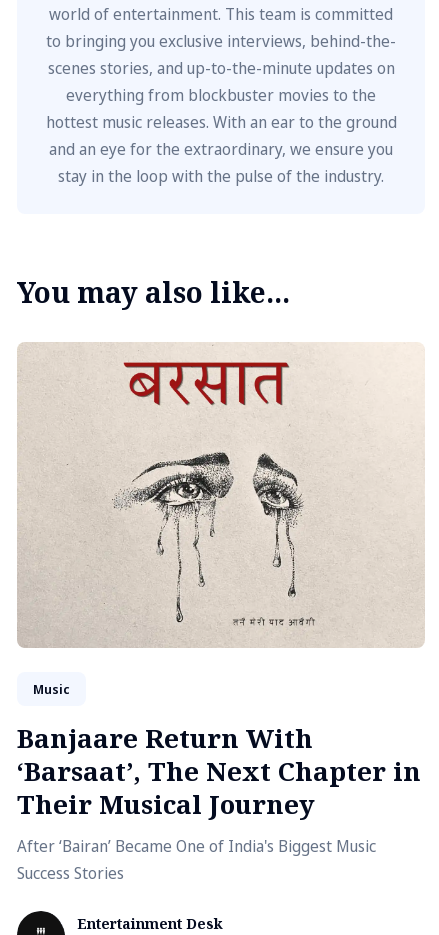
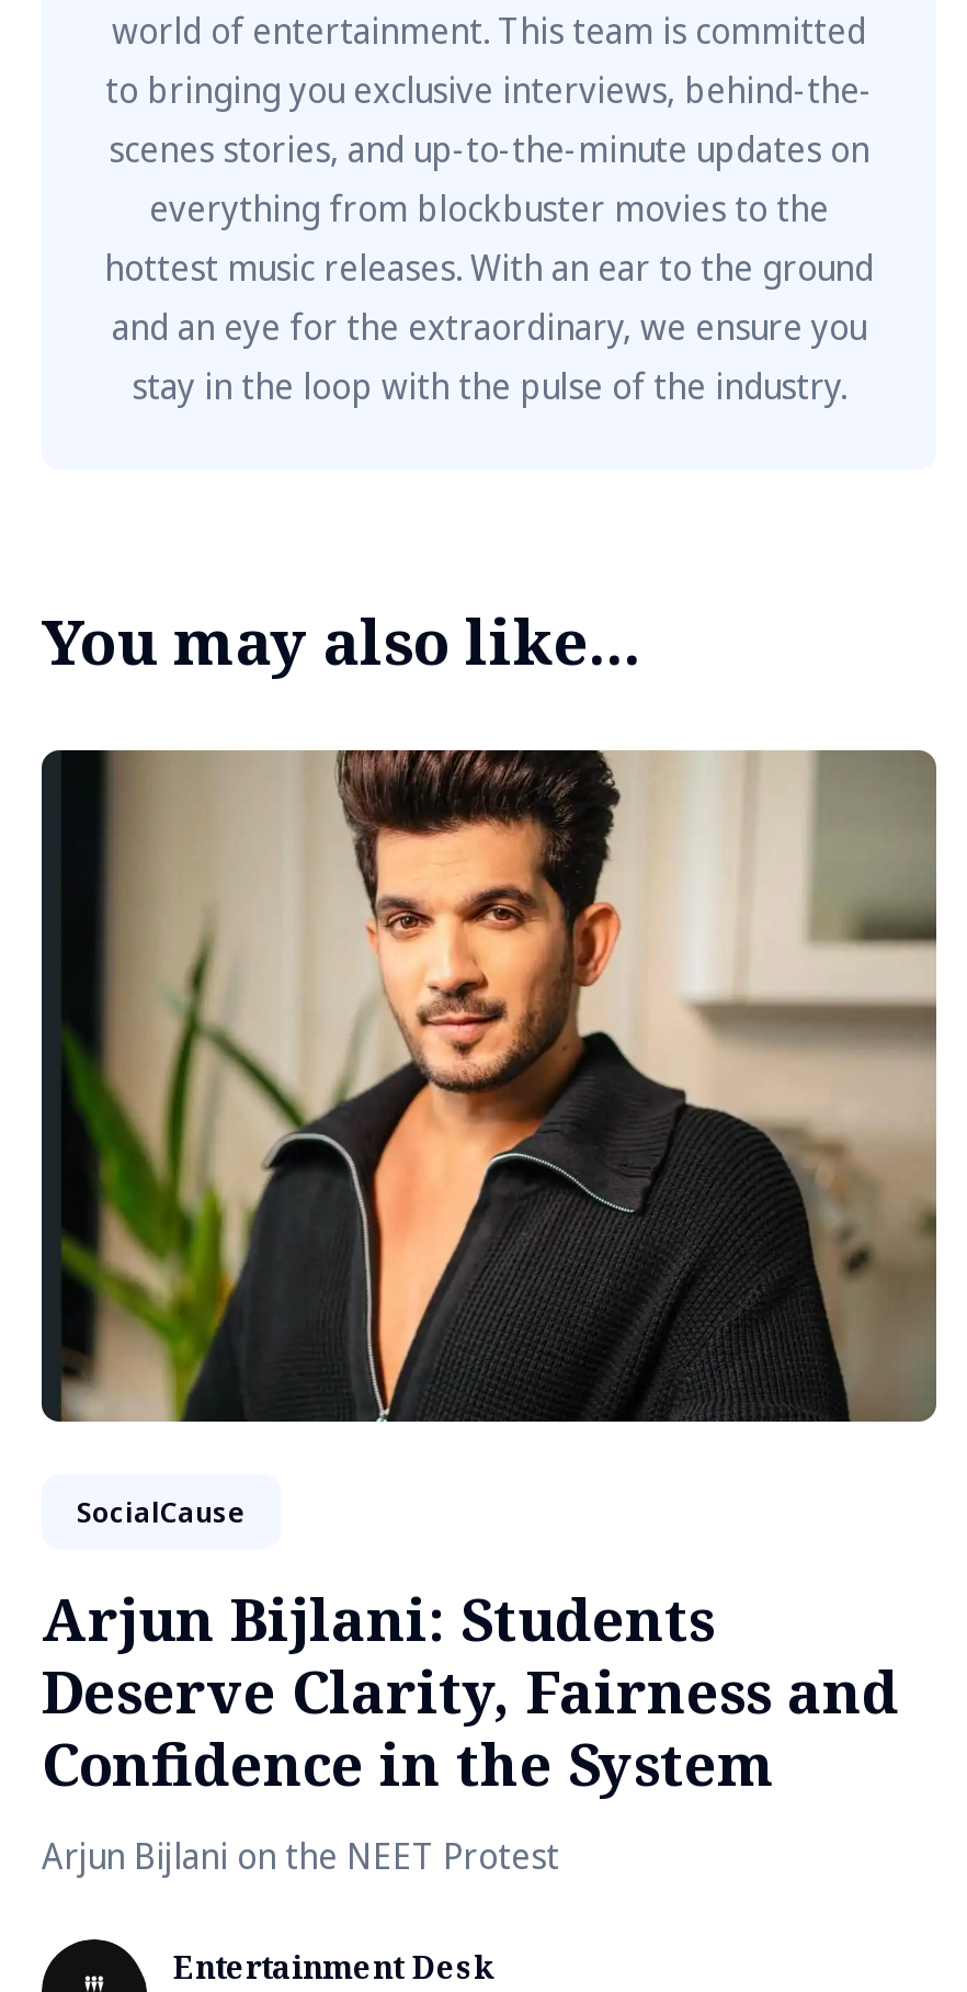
[17,342,425,698] [image] | Music -> [39,748,938,1531] [image] | SocialCause
[17,720,421,884] Banjaare Return With | ‘Barsaat’, The Next Chapter in | Their Musical Journey | After ‘Bairan’ Became One of India's Biggest Music | Success Stories -> [42,1580,899,1880] Arjun Bijlani: Students | Deserve Clarity, Fairness and | Confidence in the System | Arjun Bijlani on the NEET Protest

